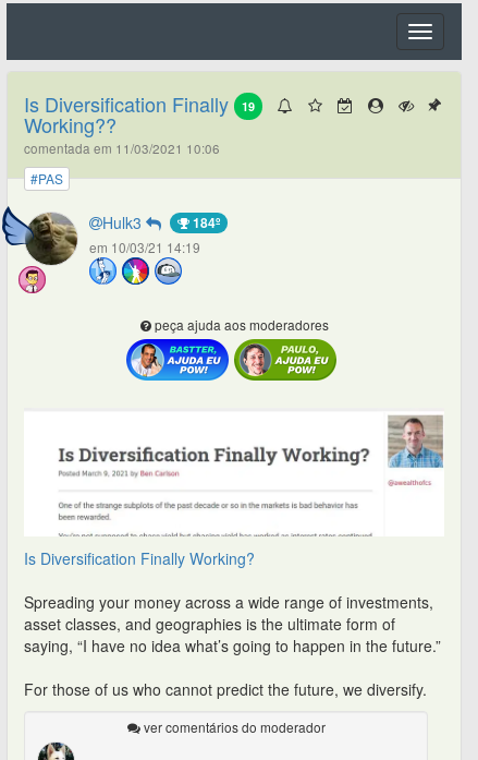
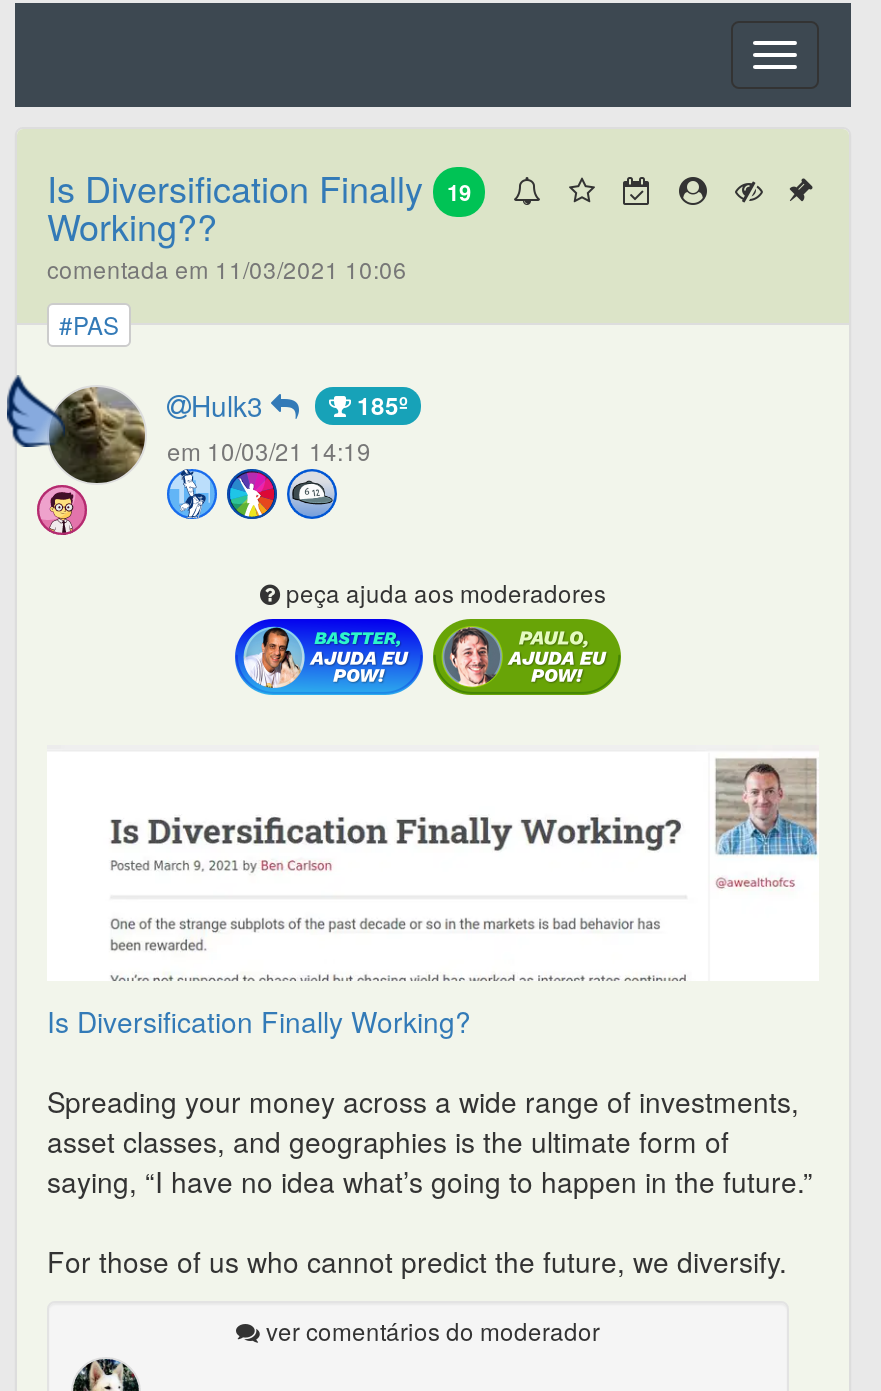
[189,213,220,233] 184º -> [351,388,407,424] 185º

